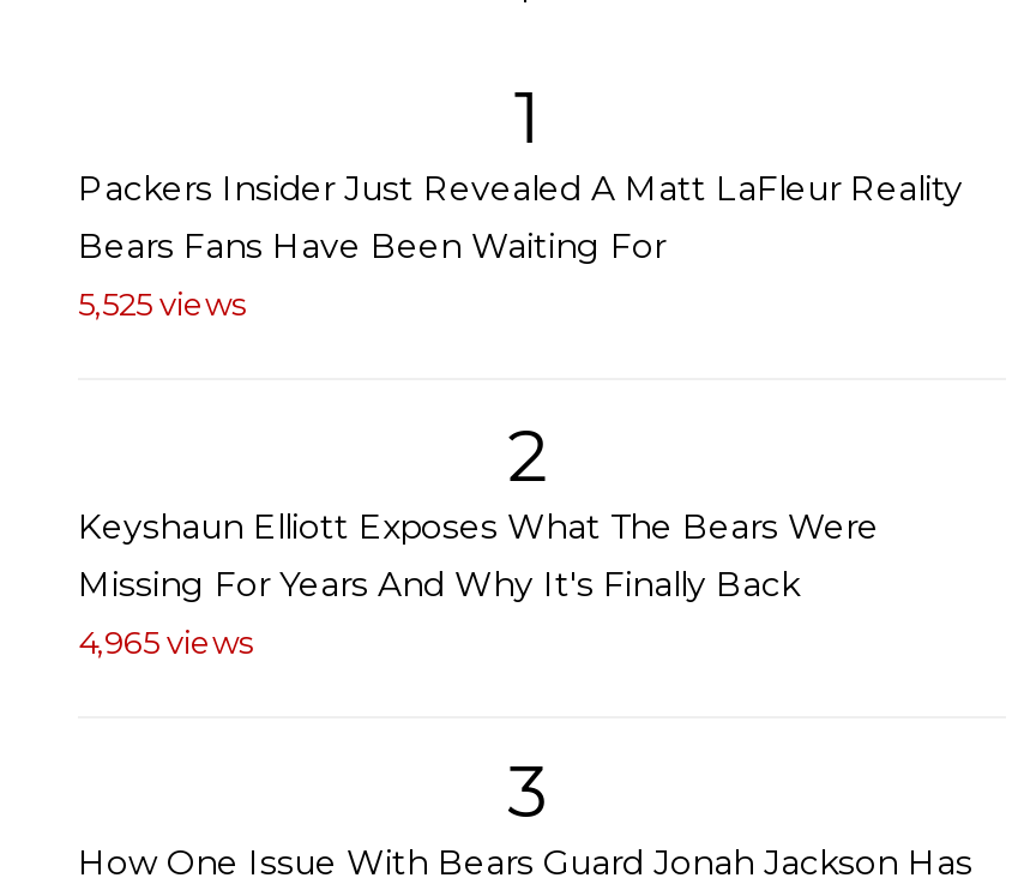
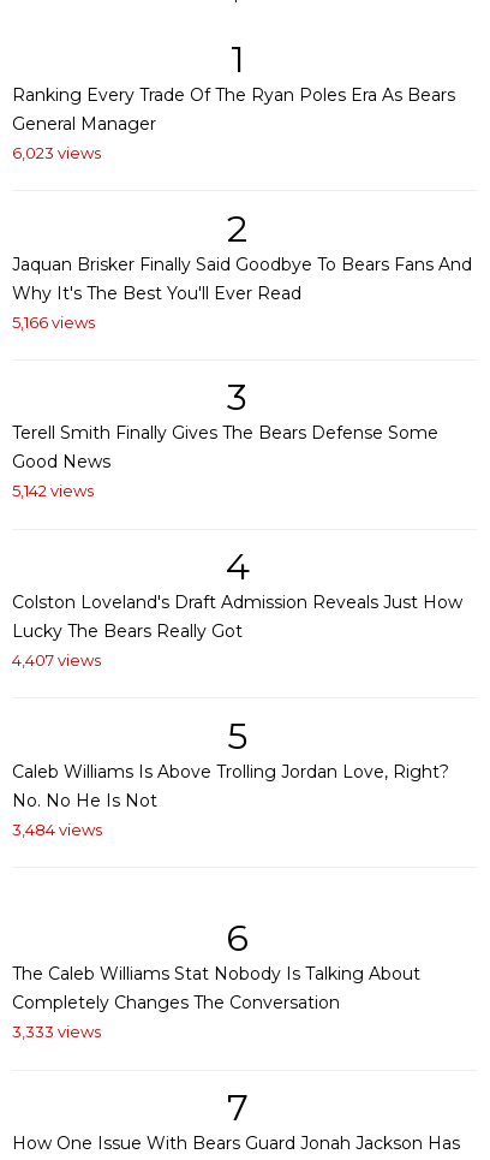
[78,166,963,322] Packers Insider Just Revealed A Matt LaFleur Reality | Bears Fans Have Been Waiting For | 5,525 views -> [12,84,455,162] Ranking Every Trade Of The Ryan Poles Era As Bears | General Manager | 6,023 views
[78,504,879,660] Keyshaun Elliott Exposes What The Bears Were | Missing For Years And Why It's Finally Back | 4,965 views -> [12,253,472,331] Jaquan Brisker Finally Said Goodbye To Bears Fans And | Why It's The Best You'll Ever Read | 5,166 views
none -> [12,422,462,1130] Terell Smith Finally Gives The Bears Defense Some | Good News | 5,142 views | 4 | Colston Loveland's Draft Admission Reveals Just How | Lucky The Bears Really Got | 4,407 views | 5 | Caleb Williams Is Above Trolling Jordan Love, Right? | No. No He Is Not | 3,484 views | 6 | The Caleb Williams Stat Nobody Is Talking About | Completely Changes The Conversation | 3,333 views | 7

